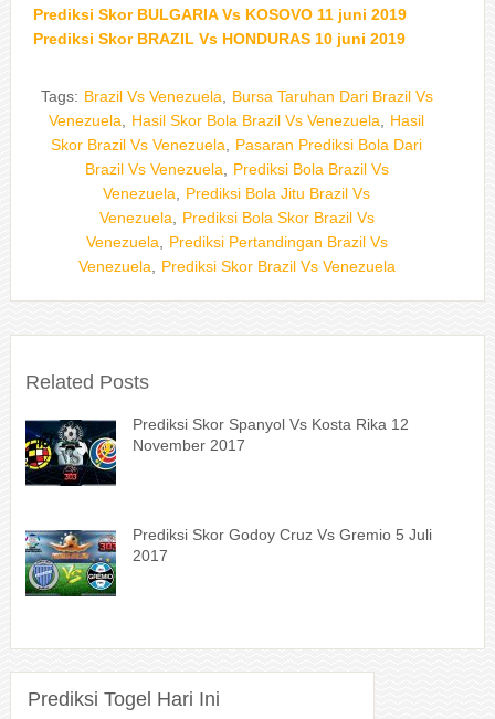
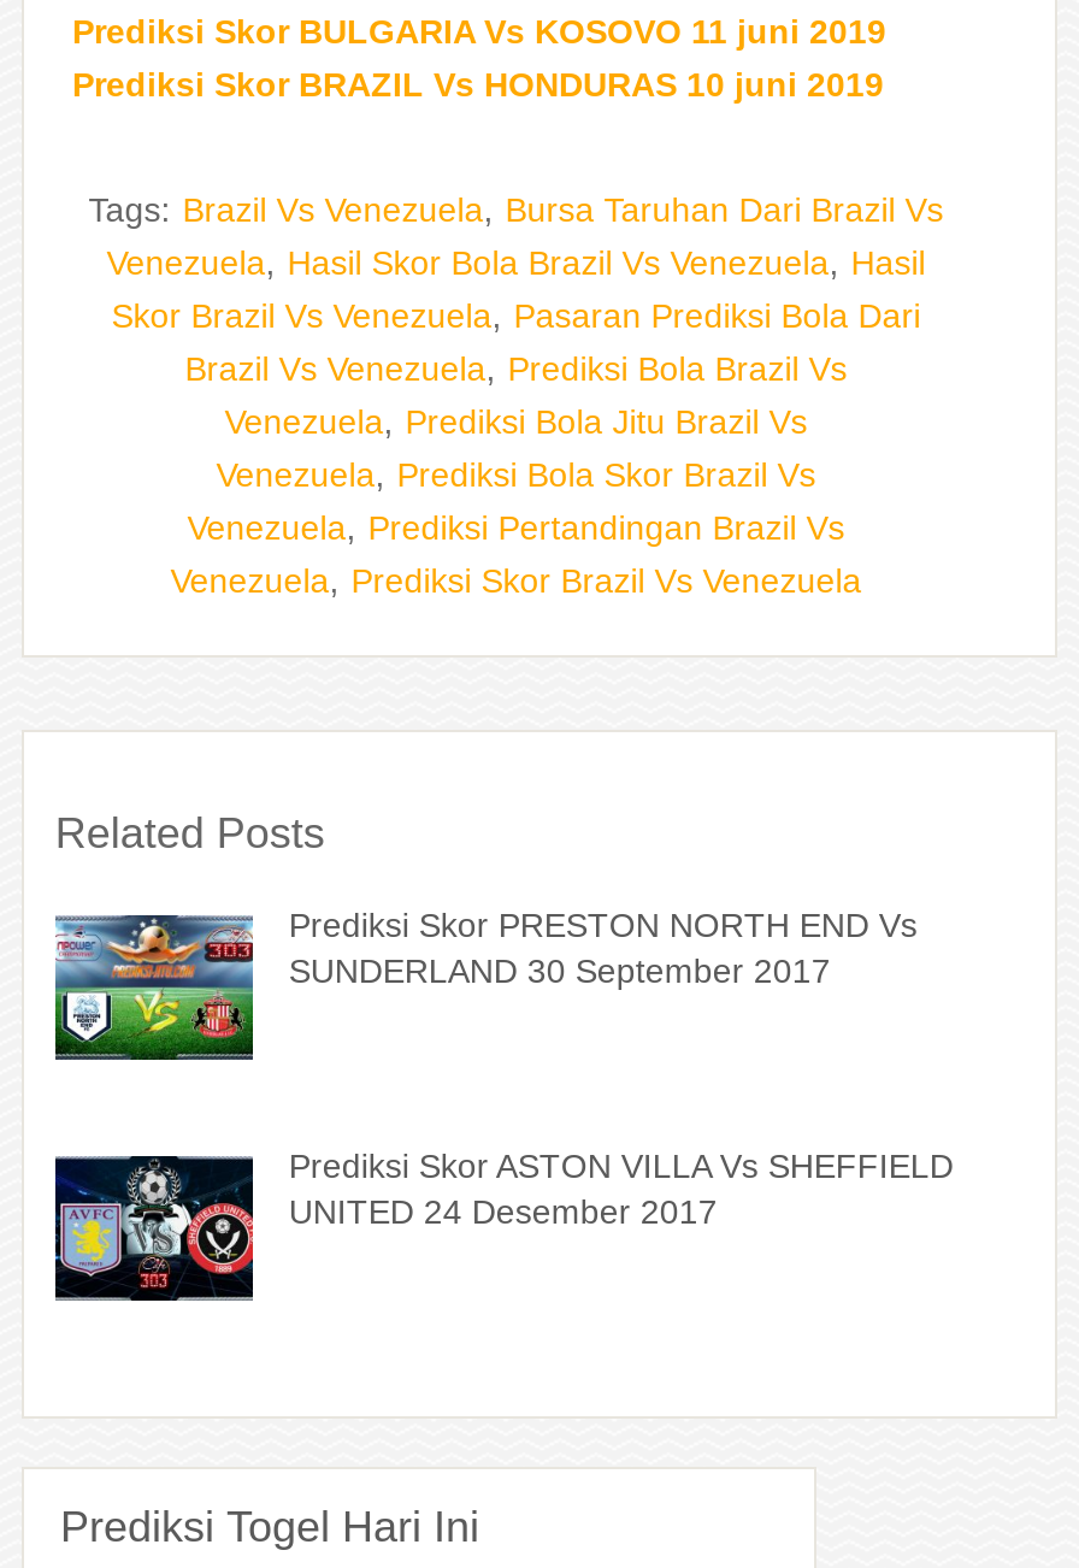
[24,415,409,486] [image] | Prediksi Skor Spanyol Vs Kosta Rika 12 | November 2017 -> [53,905,917,1060] [image] | Prediksi Skor PRESTON NORTH END Vs | SUNDERLAND 30 September 2017
[24,525,432,596] [image] | Prediksi Skor Godoy Cruz Vs Gremio 5 Juli | 2017 -> [53,1146,953,1301] [image] | Prediksi Skor ASTON VILLA Vs SHEFFIELD | UNITED 24 Desember 2017

